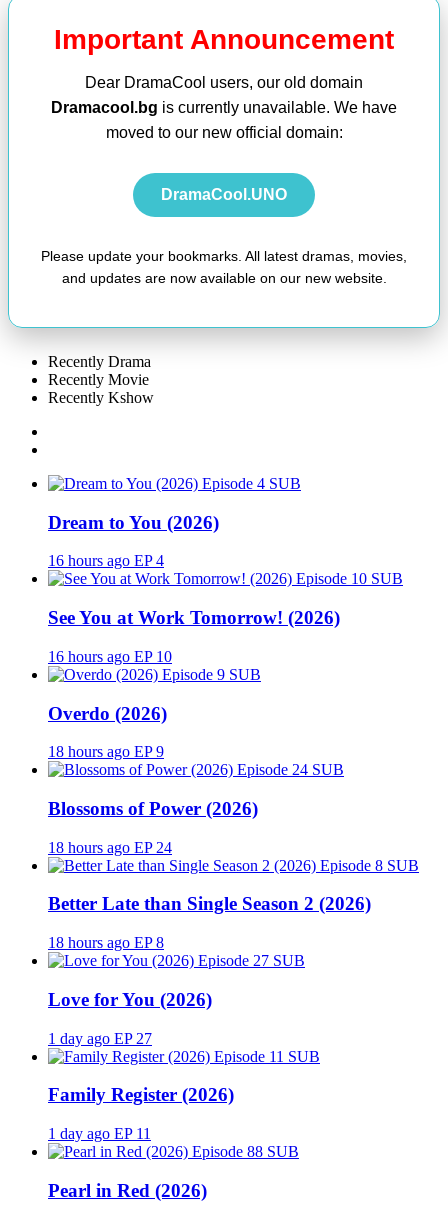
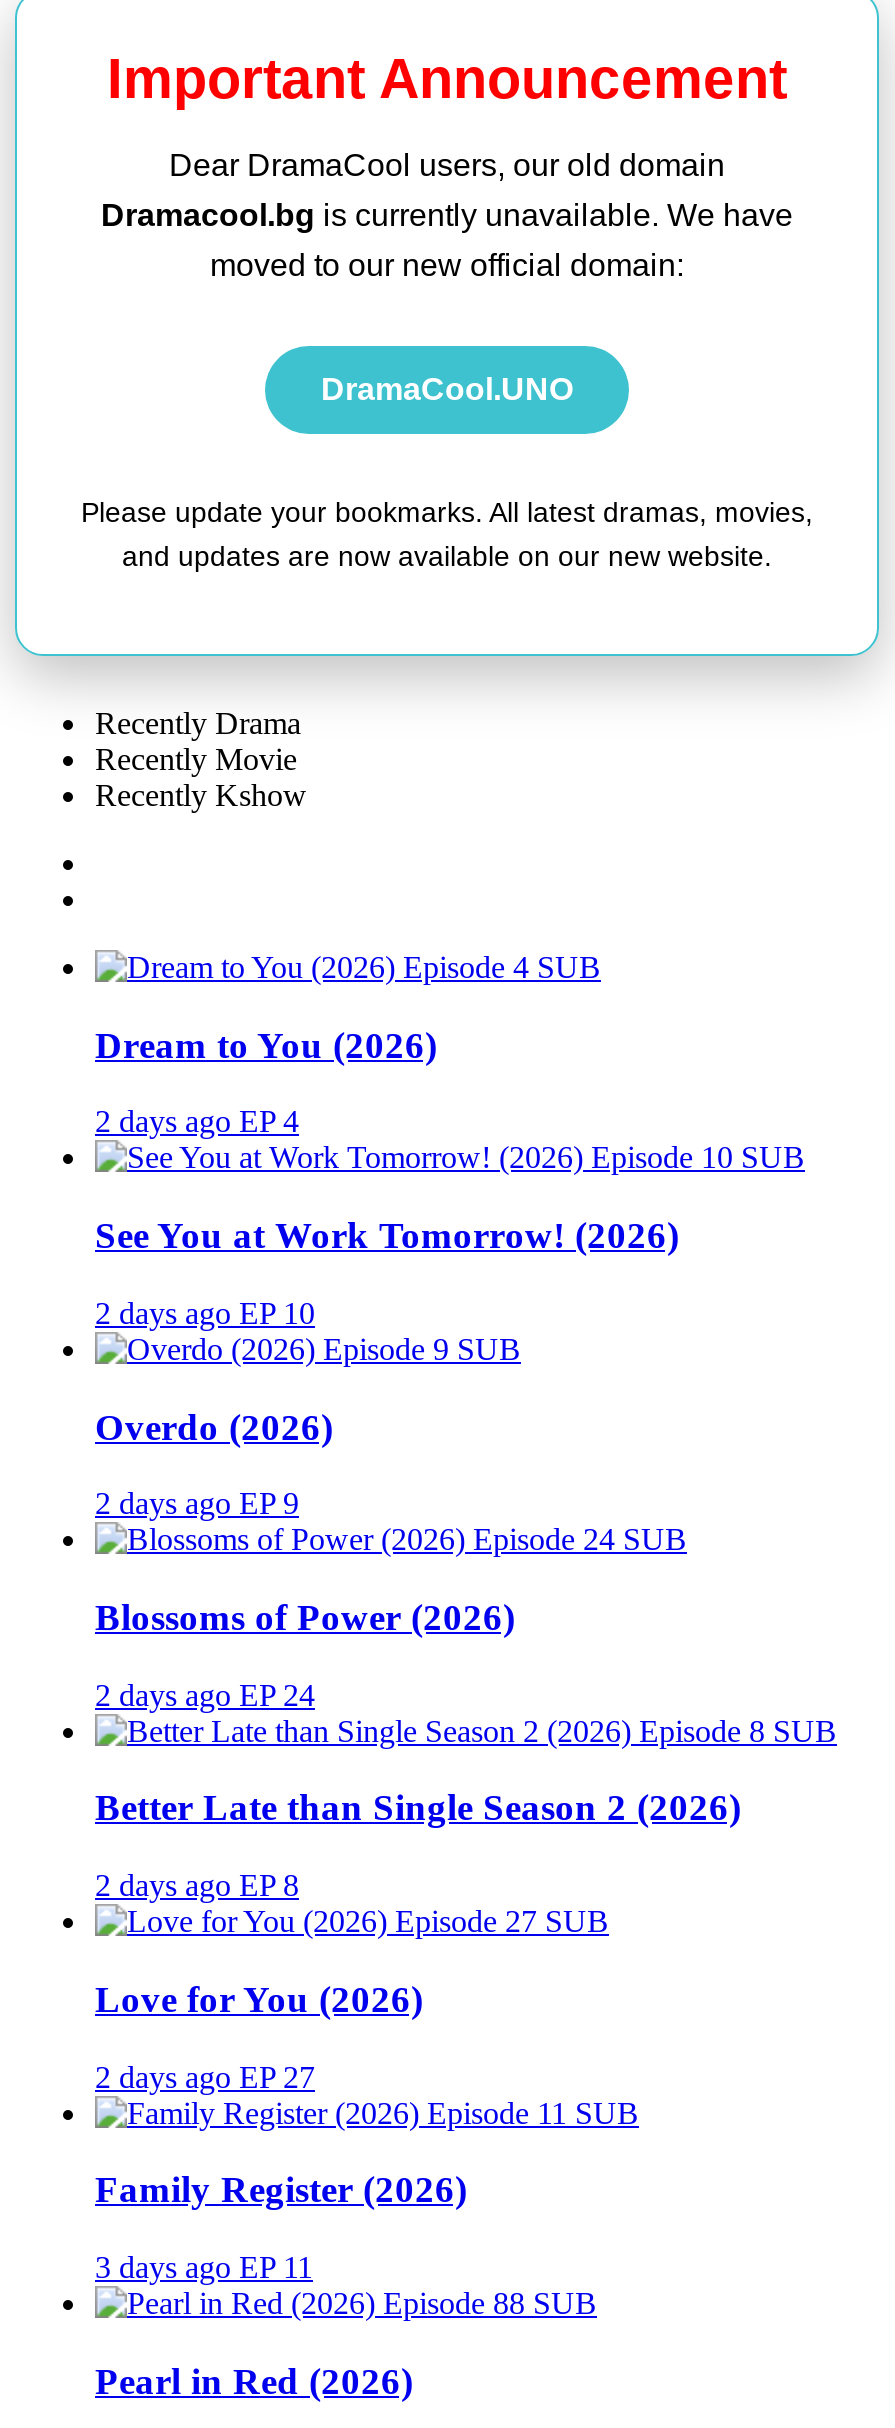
[48,552,164,569] 16 hours ago EP 4 -> [95,1105,299,1139] 2 days ago EP 4
[48,648,172,665] 16 hours ago EP 10 -> [95,1296,315,1330] 2 days ago EP 10
[48,743,164,760] 18 hours ago EP 9 -> [95,1487,299,1521] 2 days ago EP 9
[48,839,172,856] 18 hours ago EP 24 -> [95,1678,315,1712] 2 days ago EP 24
[48,934,164,951] 18 hours ago EP 8 -> [95,1868,299,1902] 2 days ago EP 8
[48,1030,152,1047] 1 day ago EP 27 -> [95,2059,315,2093] 2 days ago EP 27
[48,1125,151,1142] 1 day ago EP 11 -> [95,2250,313,2284] 3 days ago EP 11

